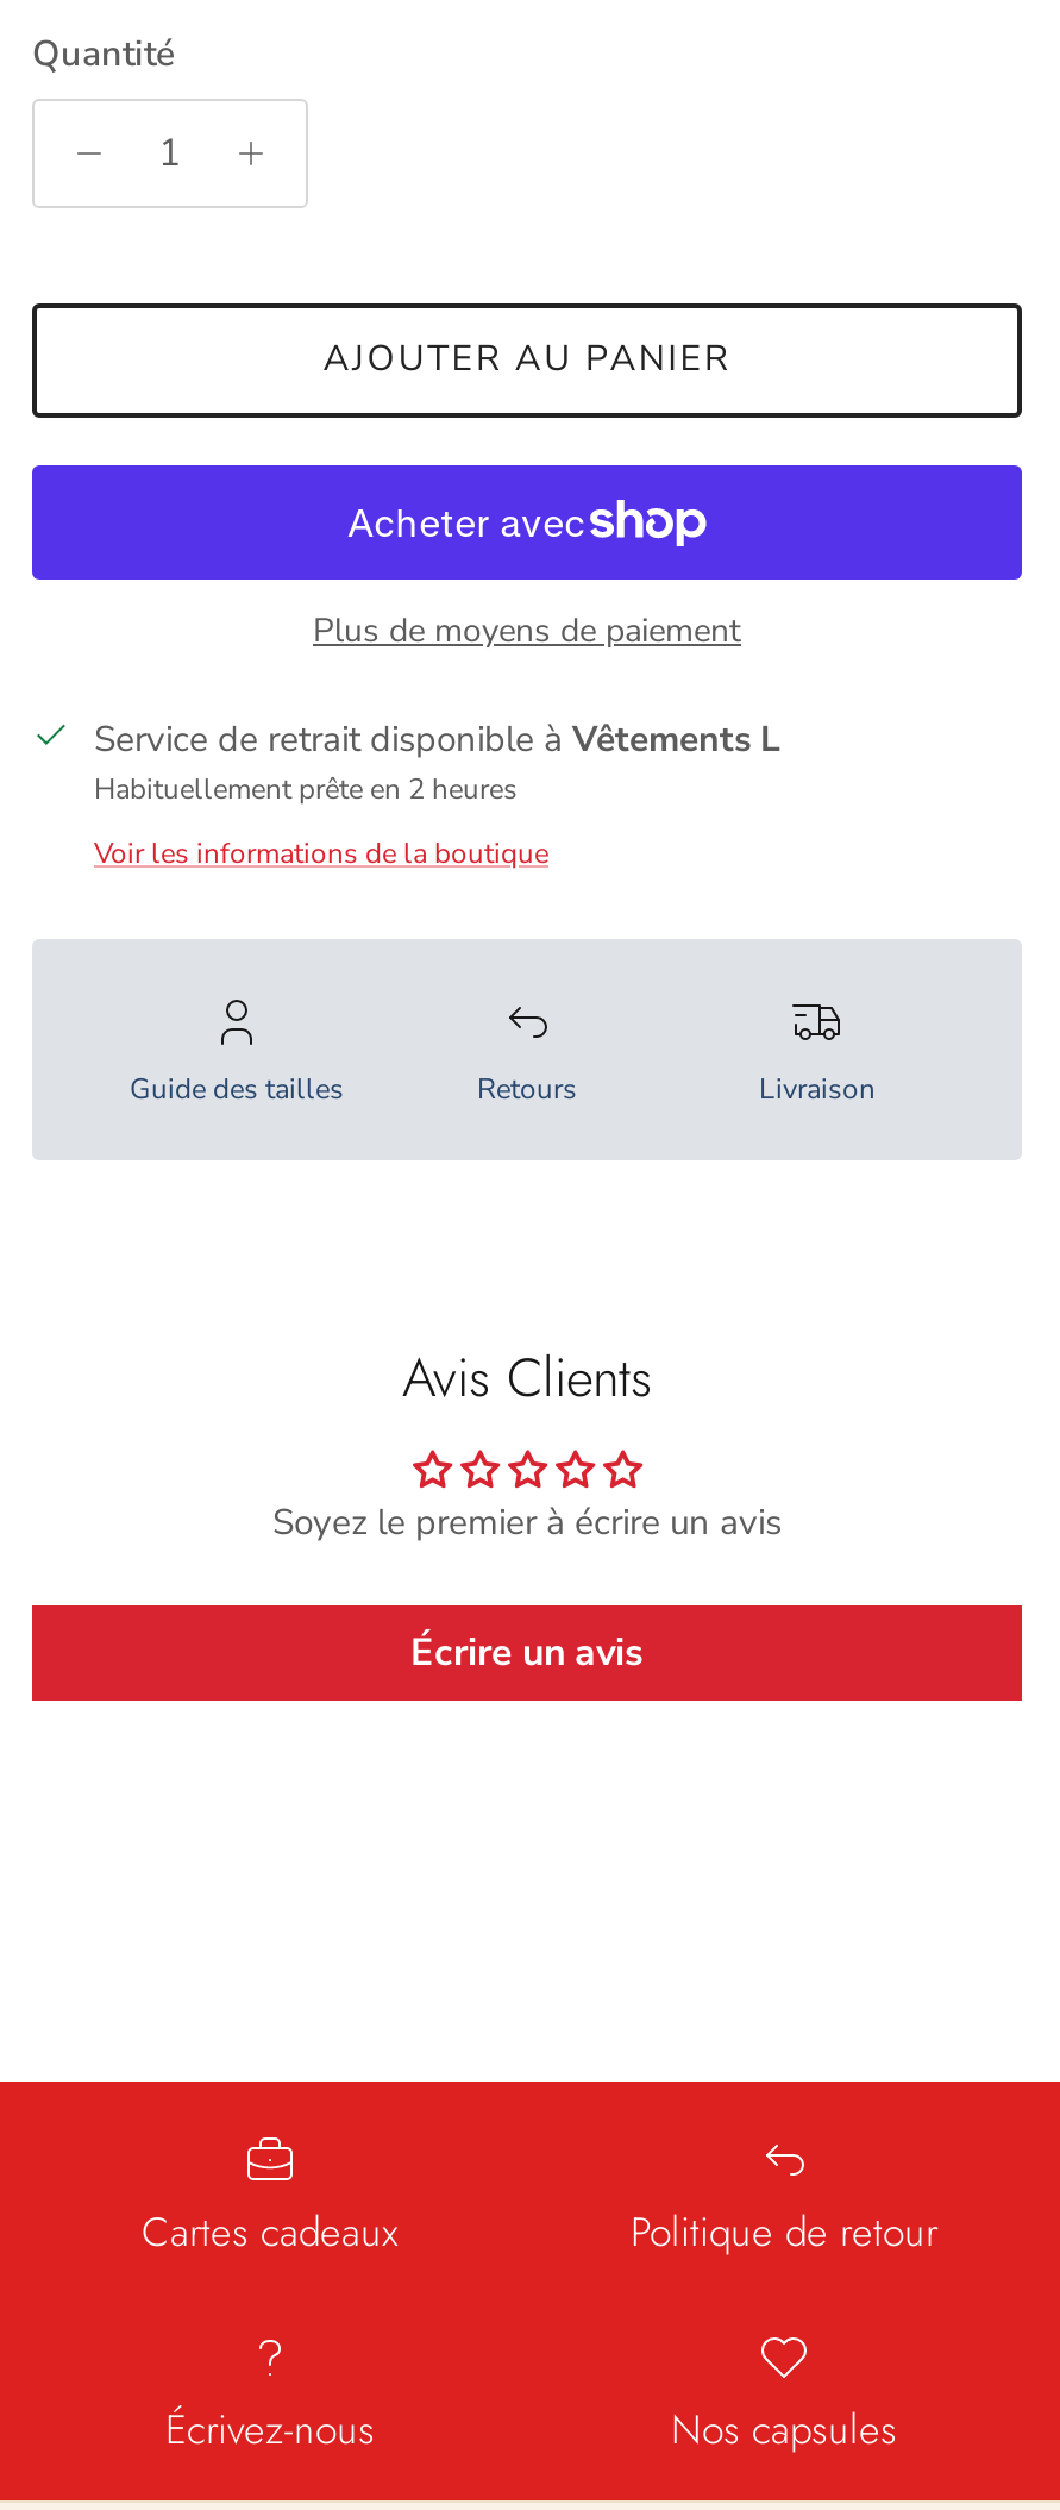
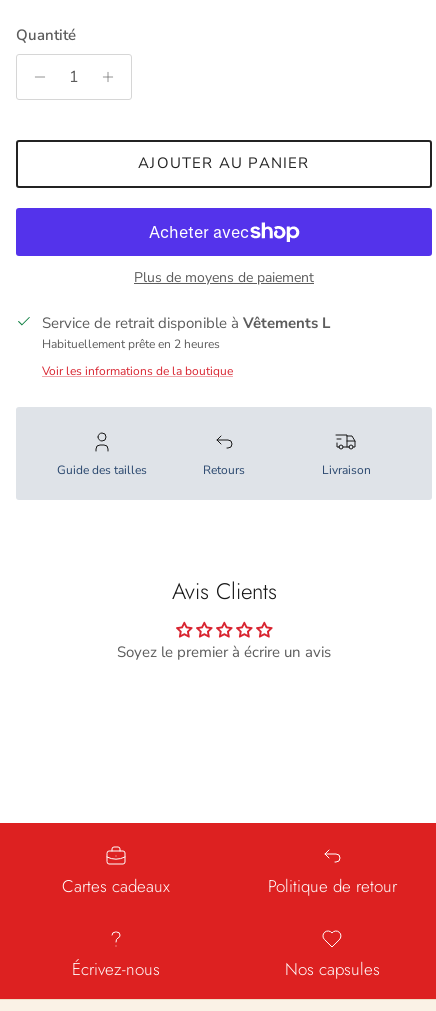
[410,1626,644,1679] Écrire un avis -> none

